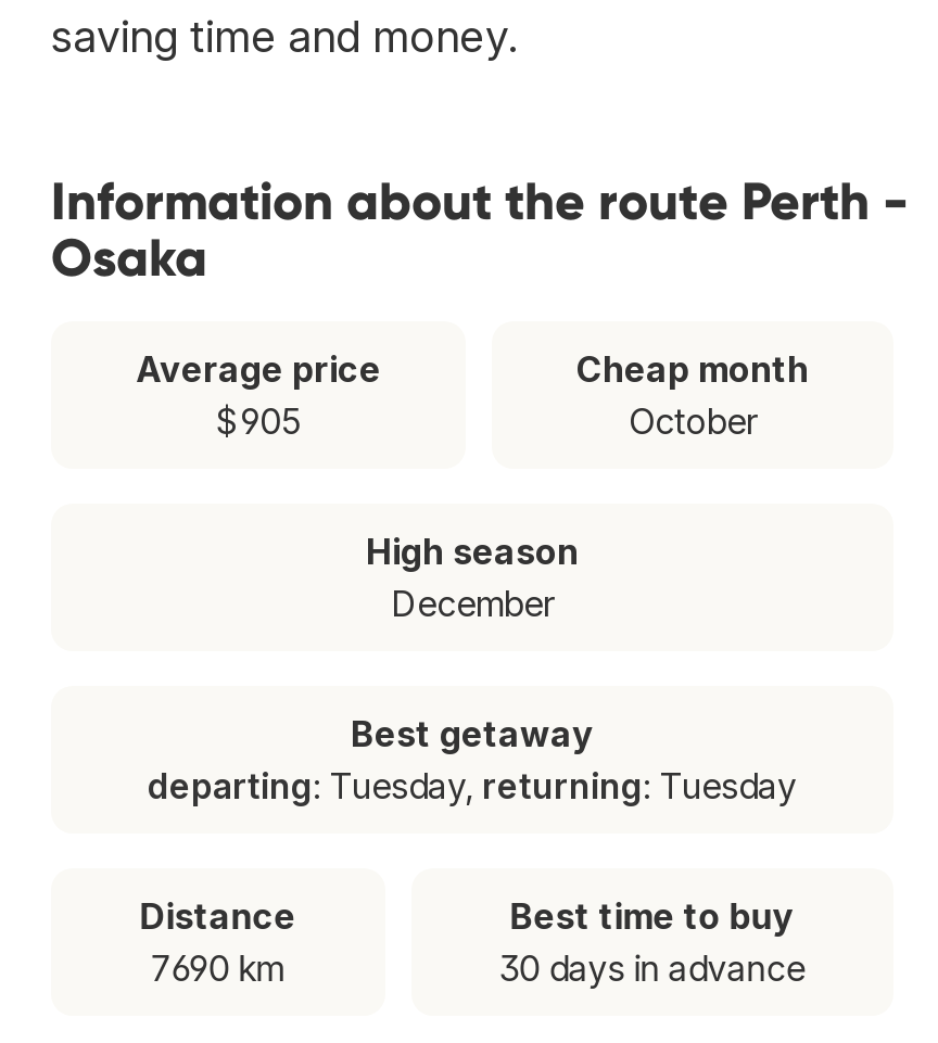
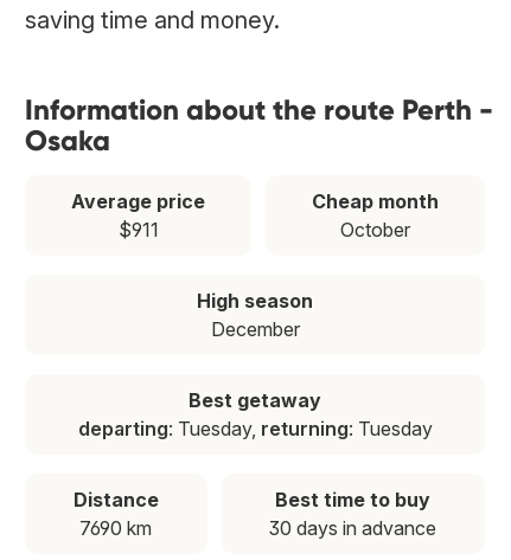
[216,399,301,442] $905 -> [118,217,158,241] $911

